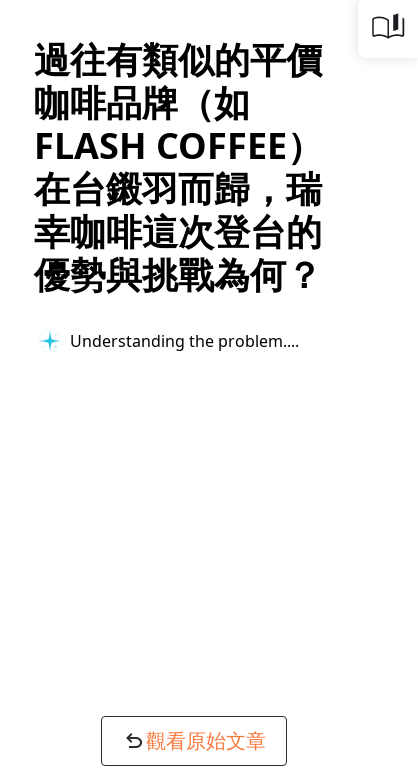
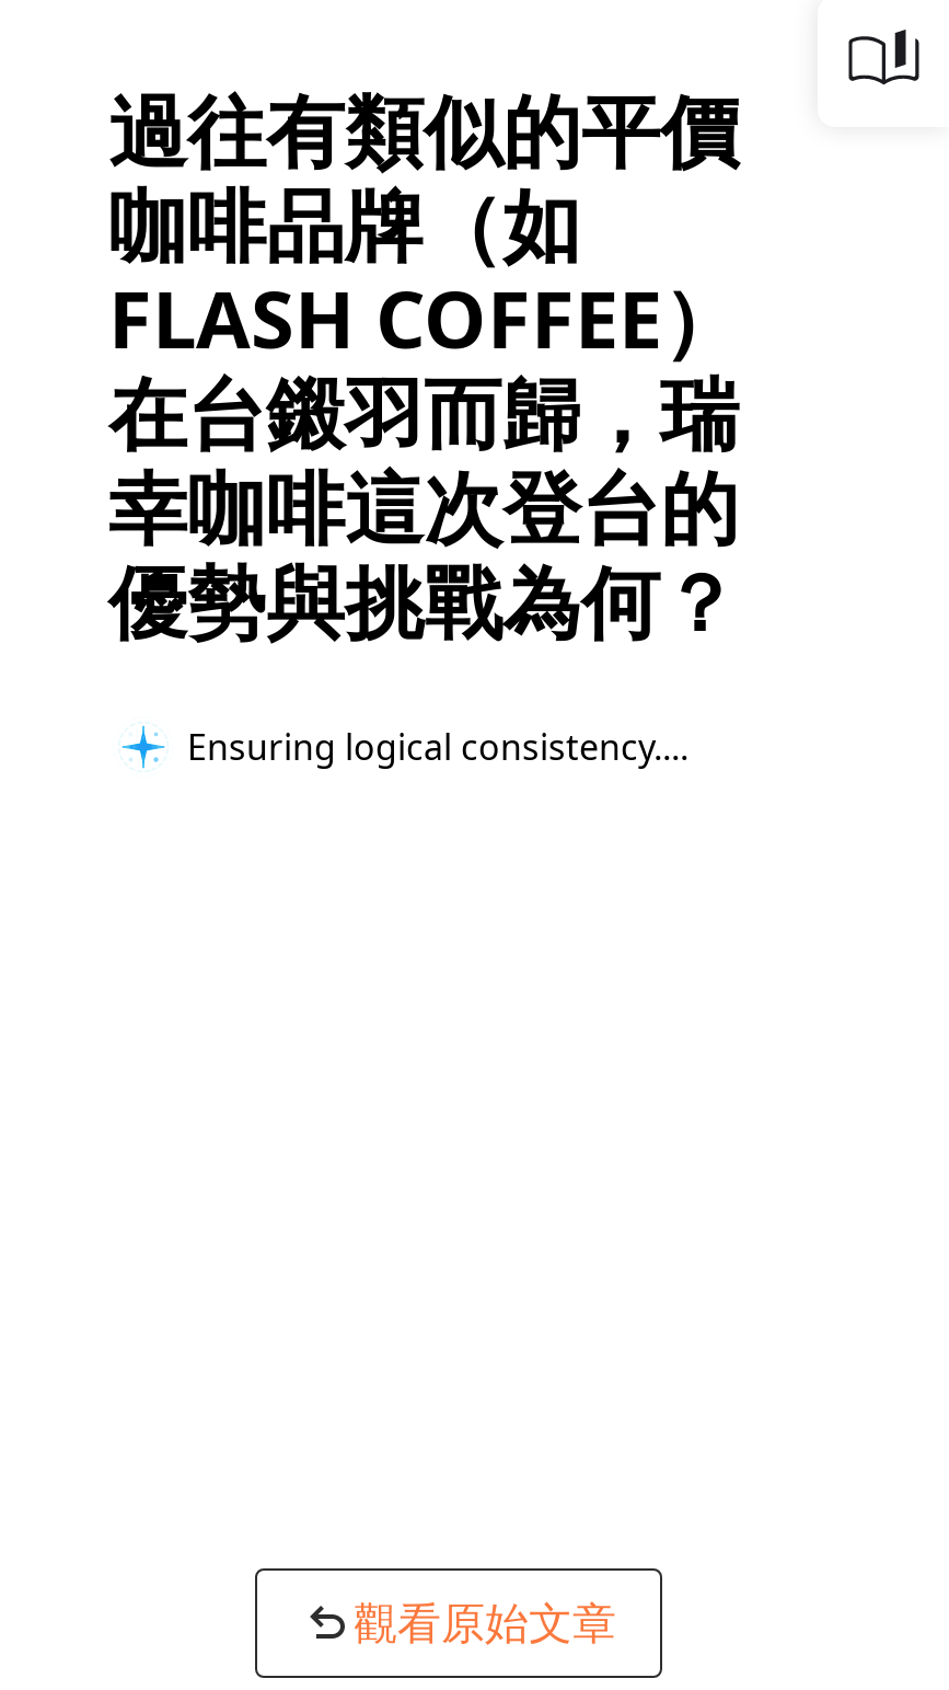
[70,329,295,351] Understanding the problem... -> [187,722,680,770] Ensuring logical consistency...

